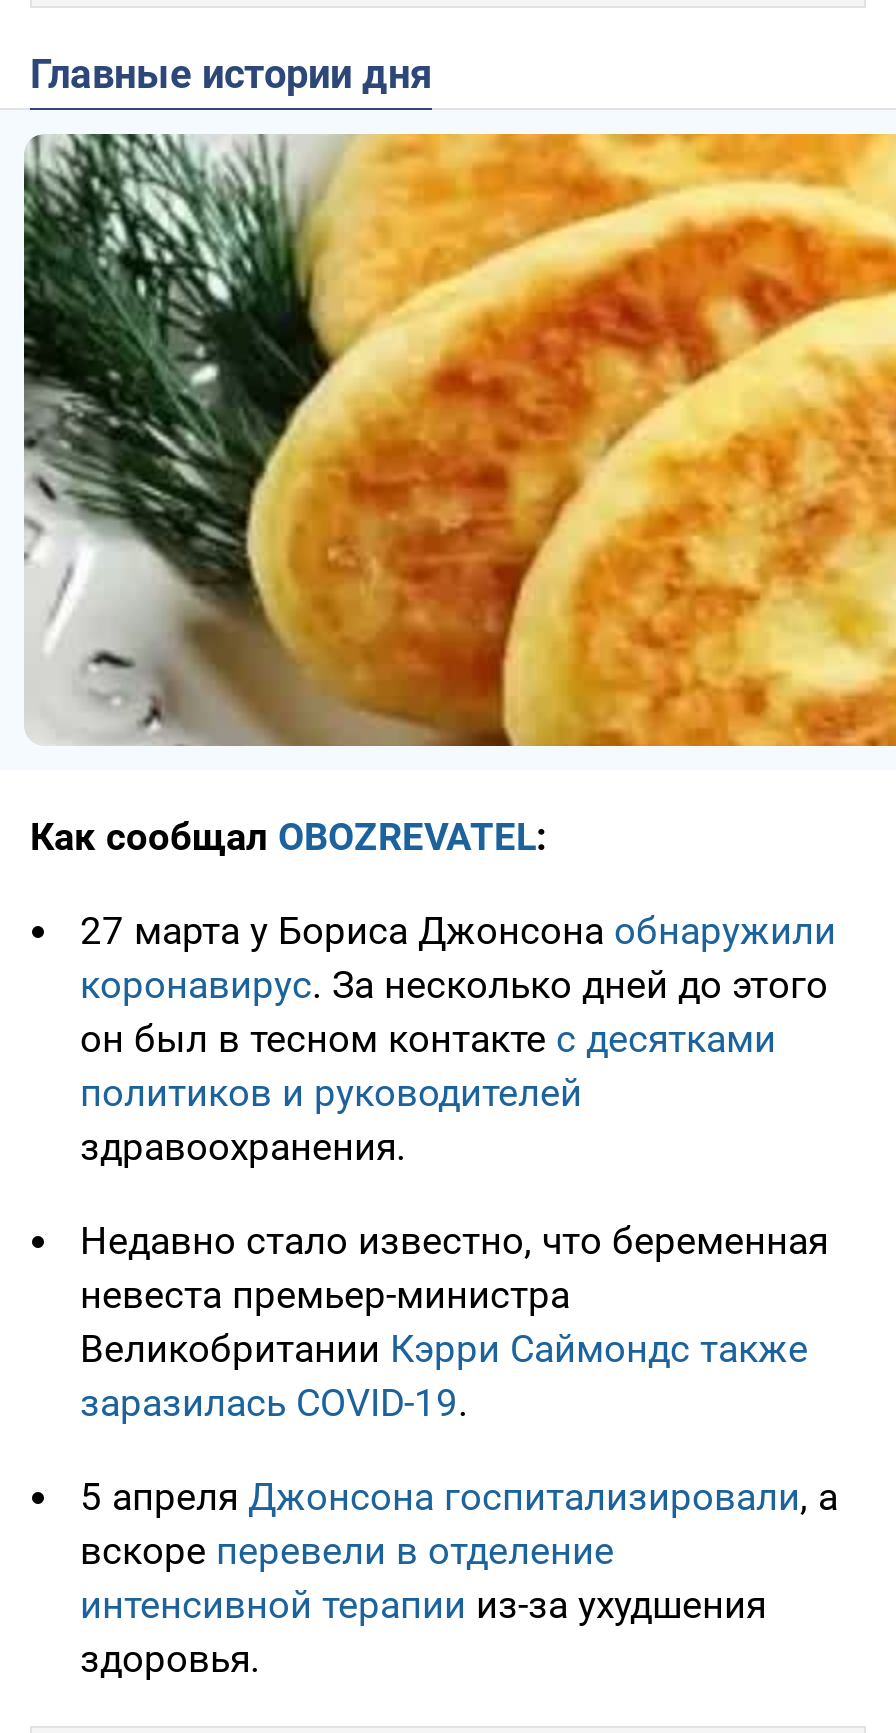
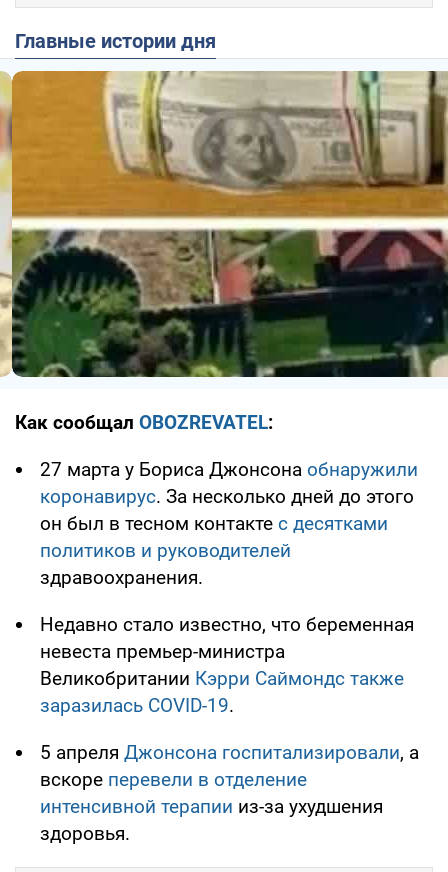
[6,132,890,748] [image] -> [3,70,445,378] [image]

